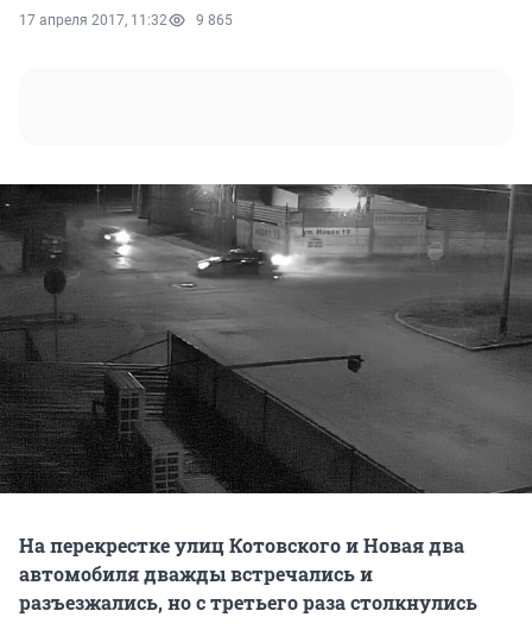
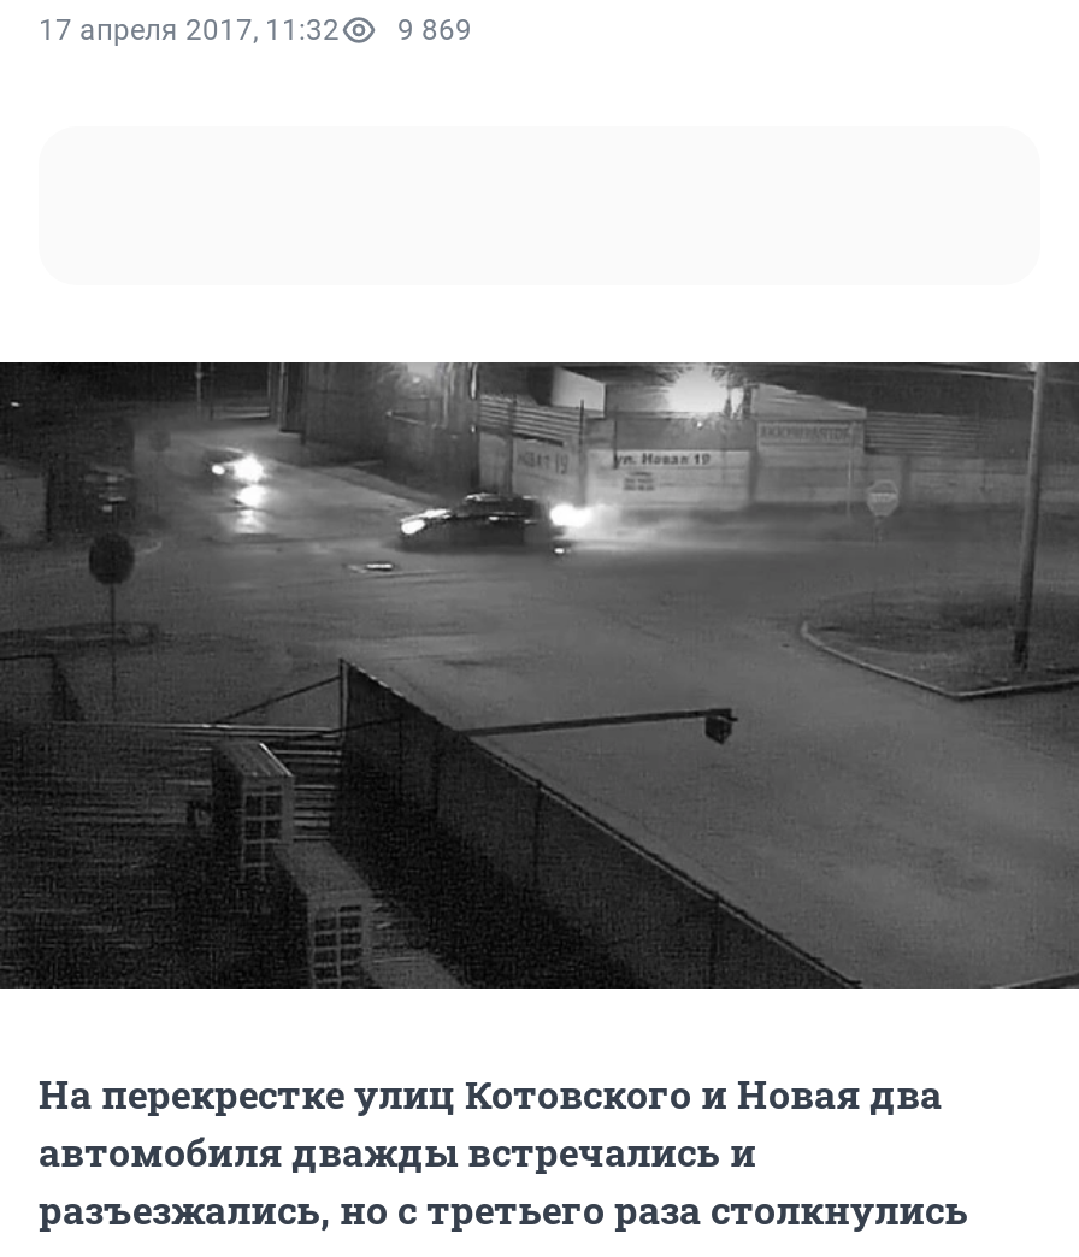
[19,12,233,29] 17 апреля 2017, 11:32 9 865 -> [39,13,472,47] 17 апреля 2017, 11:32 9 869

